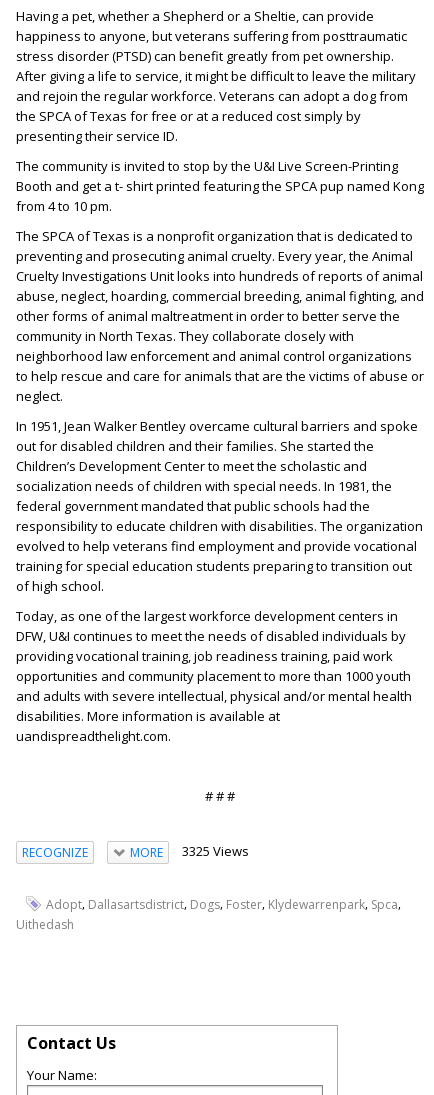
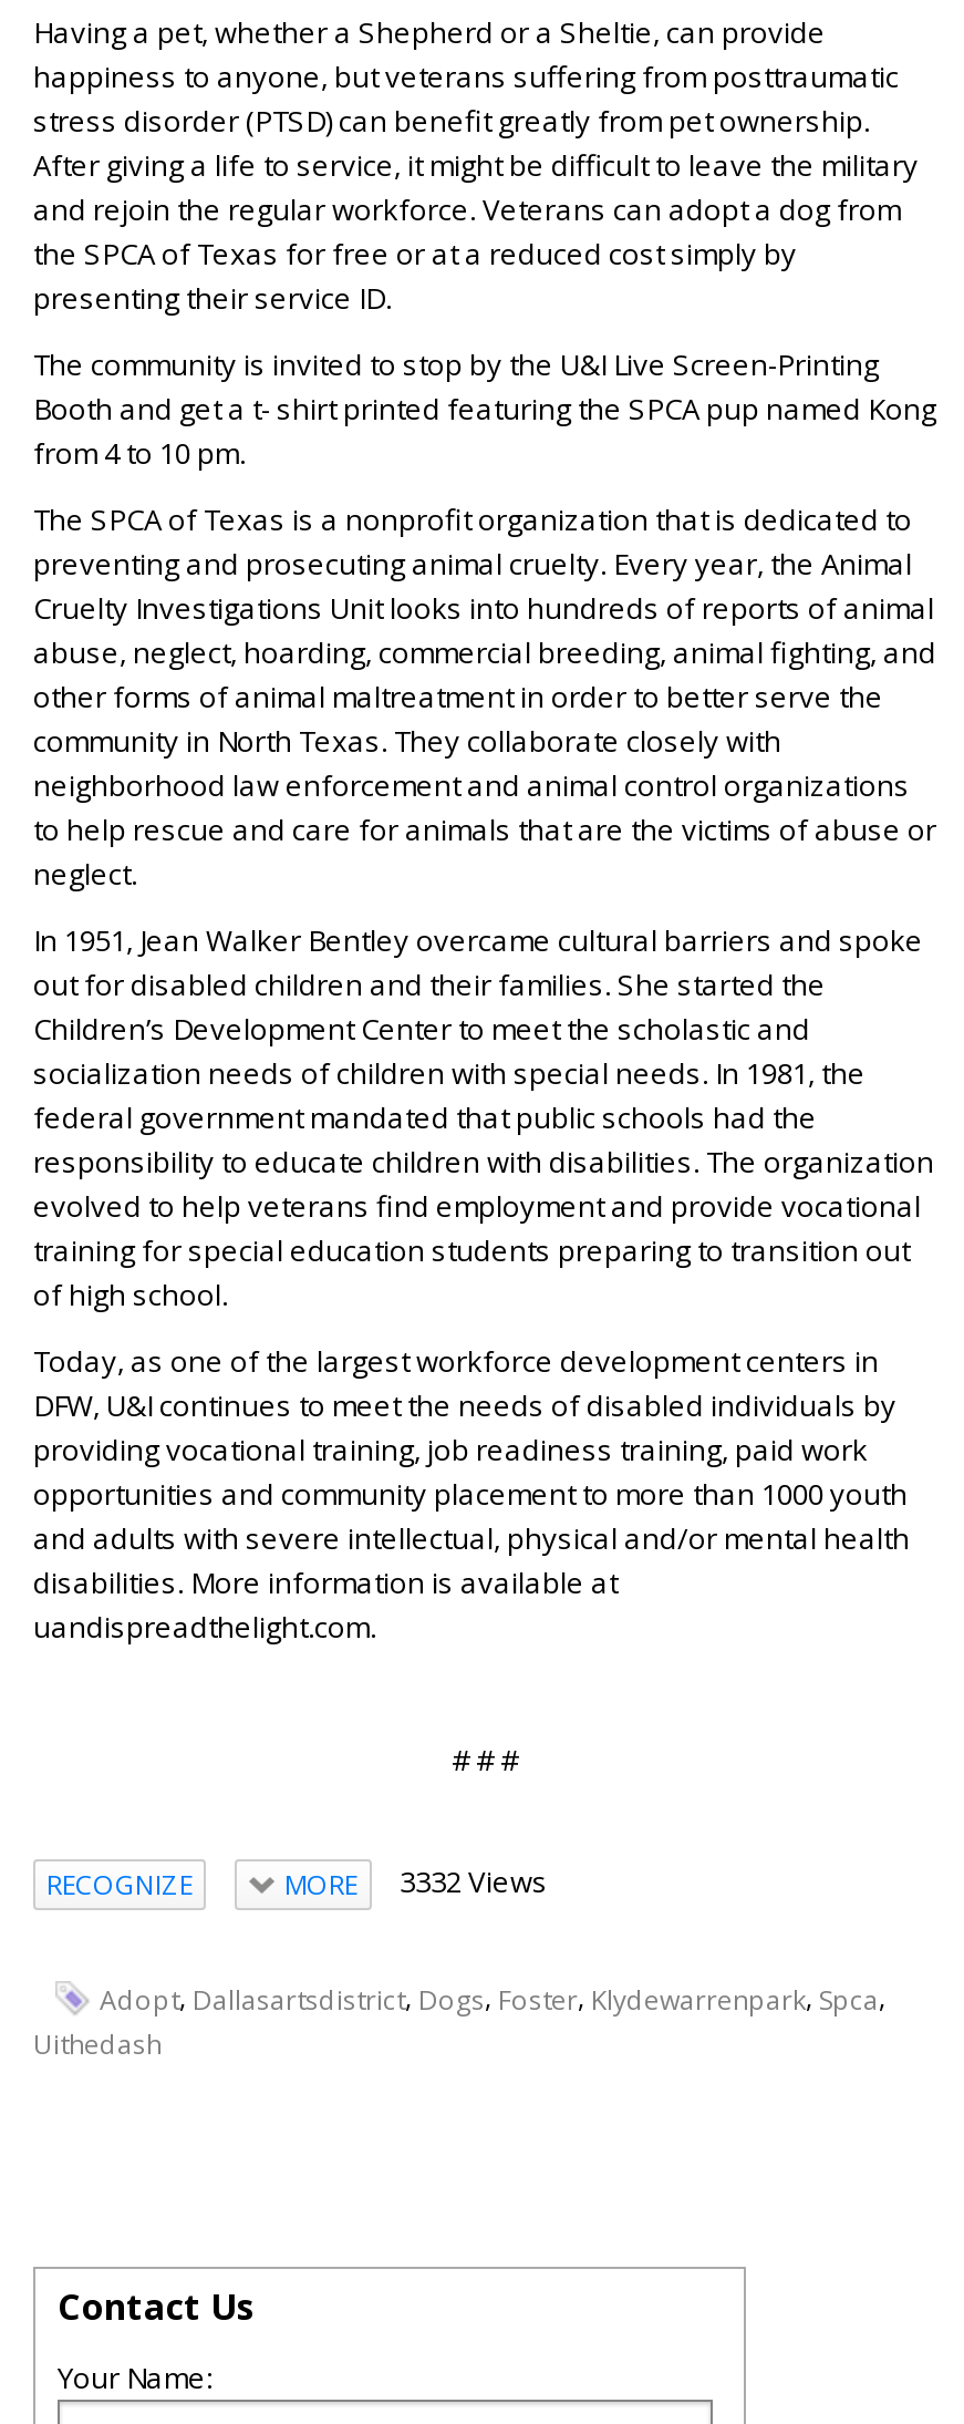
[129,842,248,861] MORE 3325 Views -> [284,1861,548,1904] MORE 3332 Views

